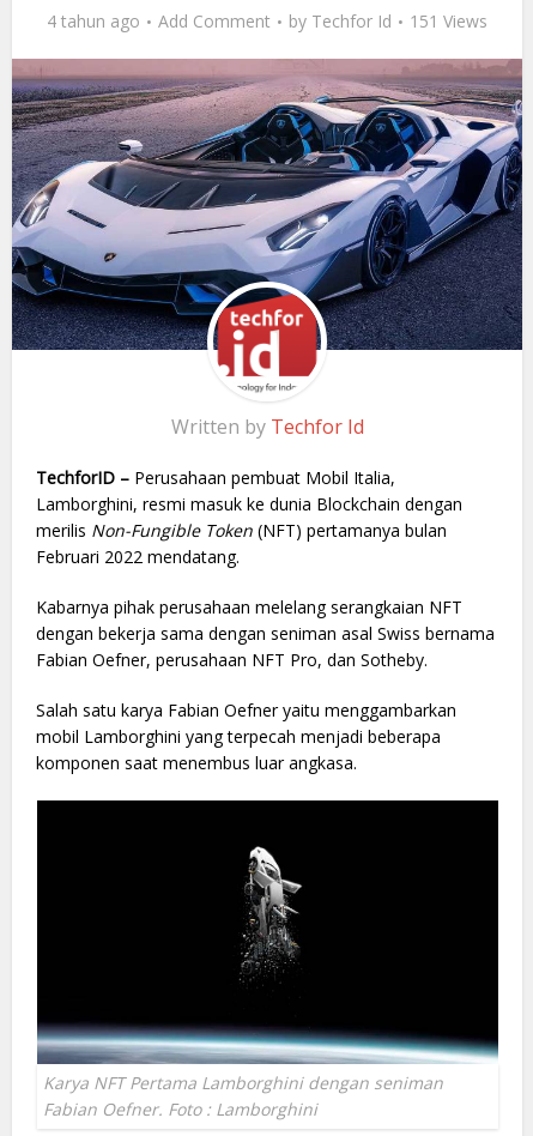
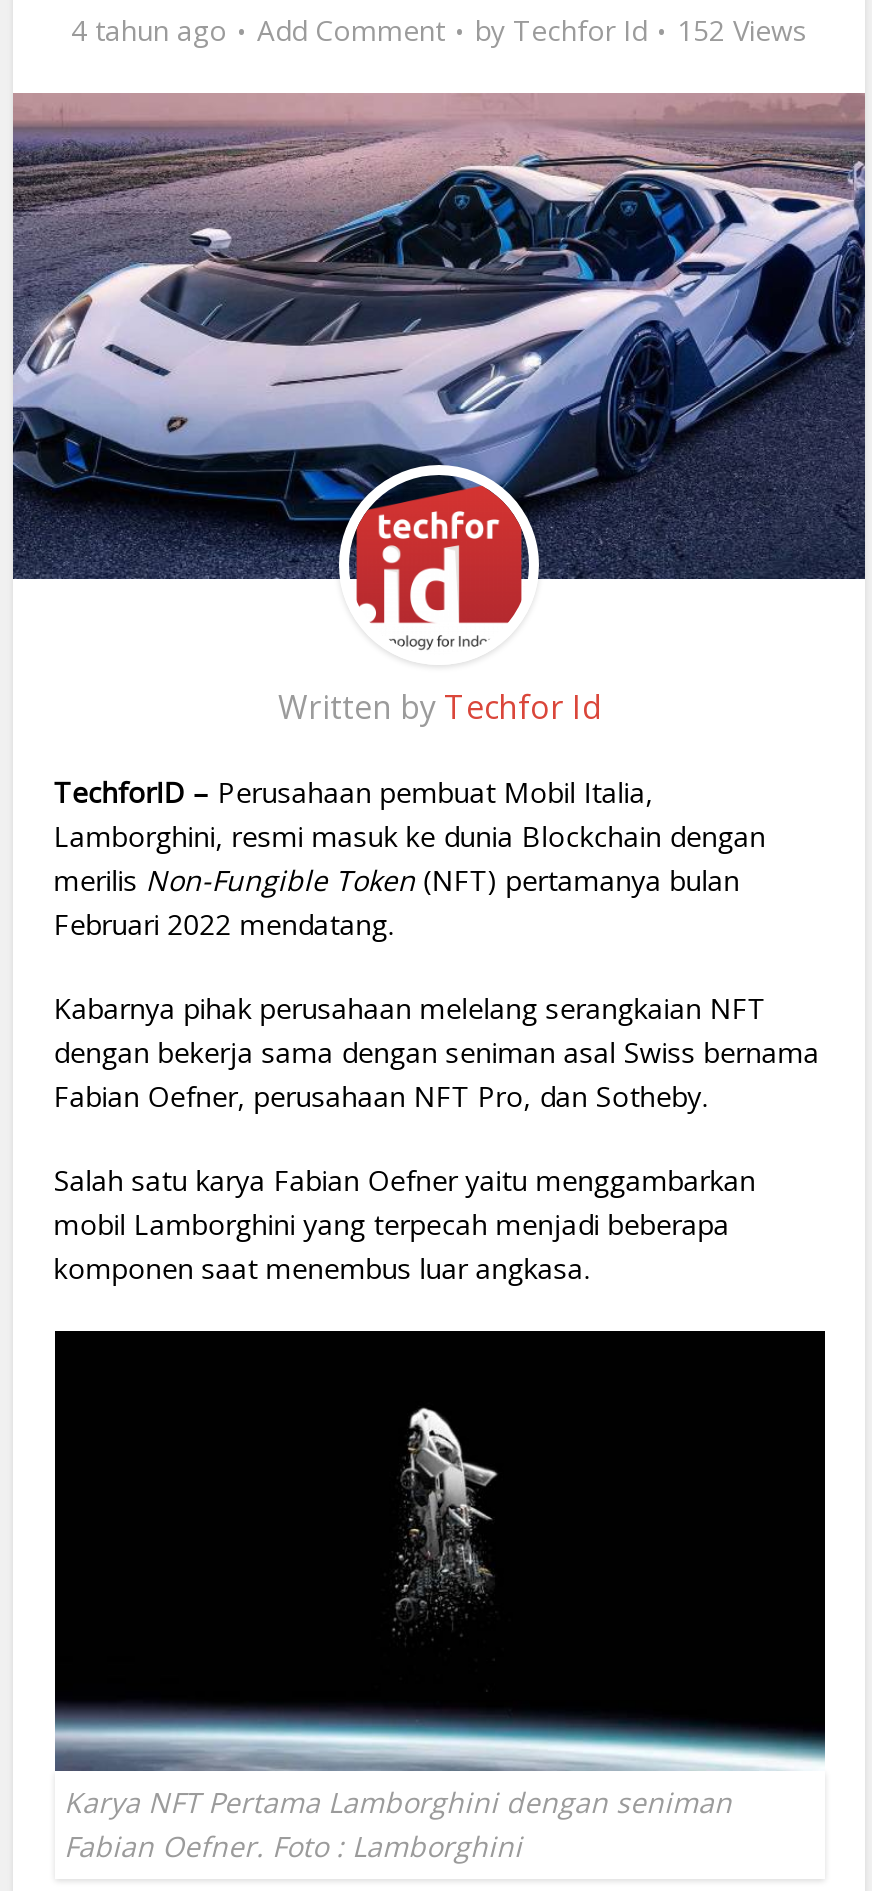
[47,10,487,32] 4 tahun ago Add Comment by Techfor Id 151 Views -> [71,11,807,49] 4 tahun ago Add Comment by Techfor Id 152 Views

